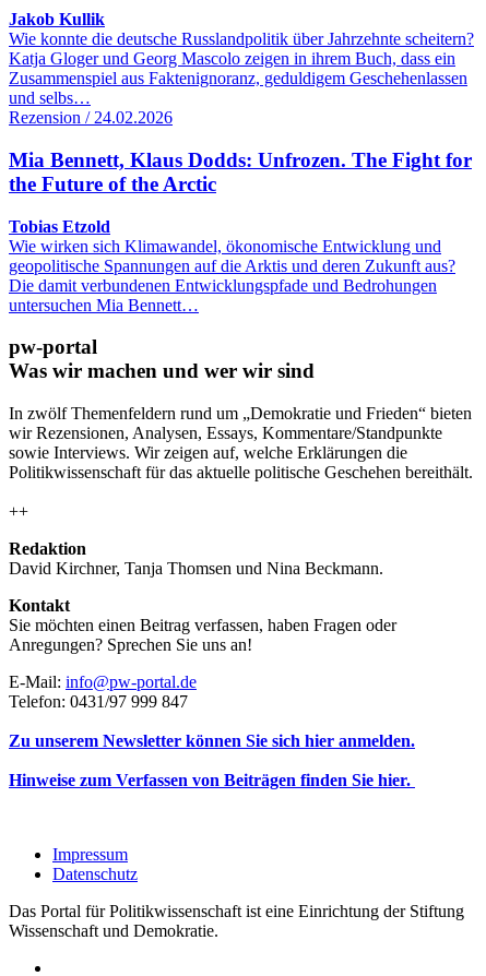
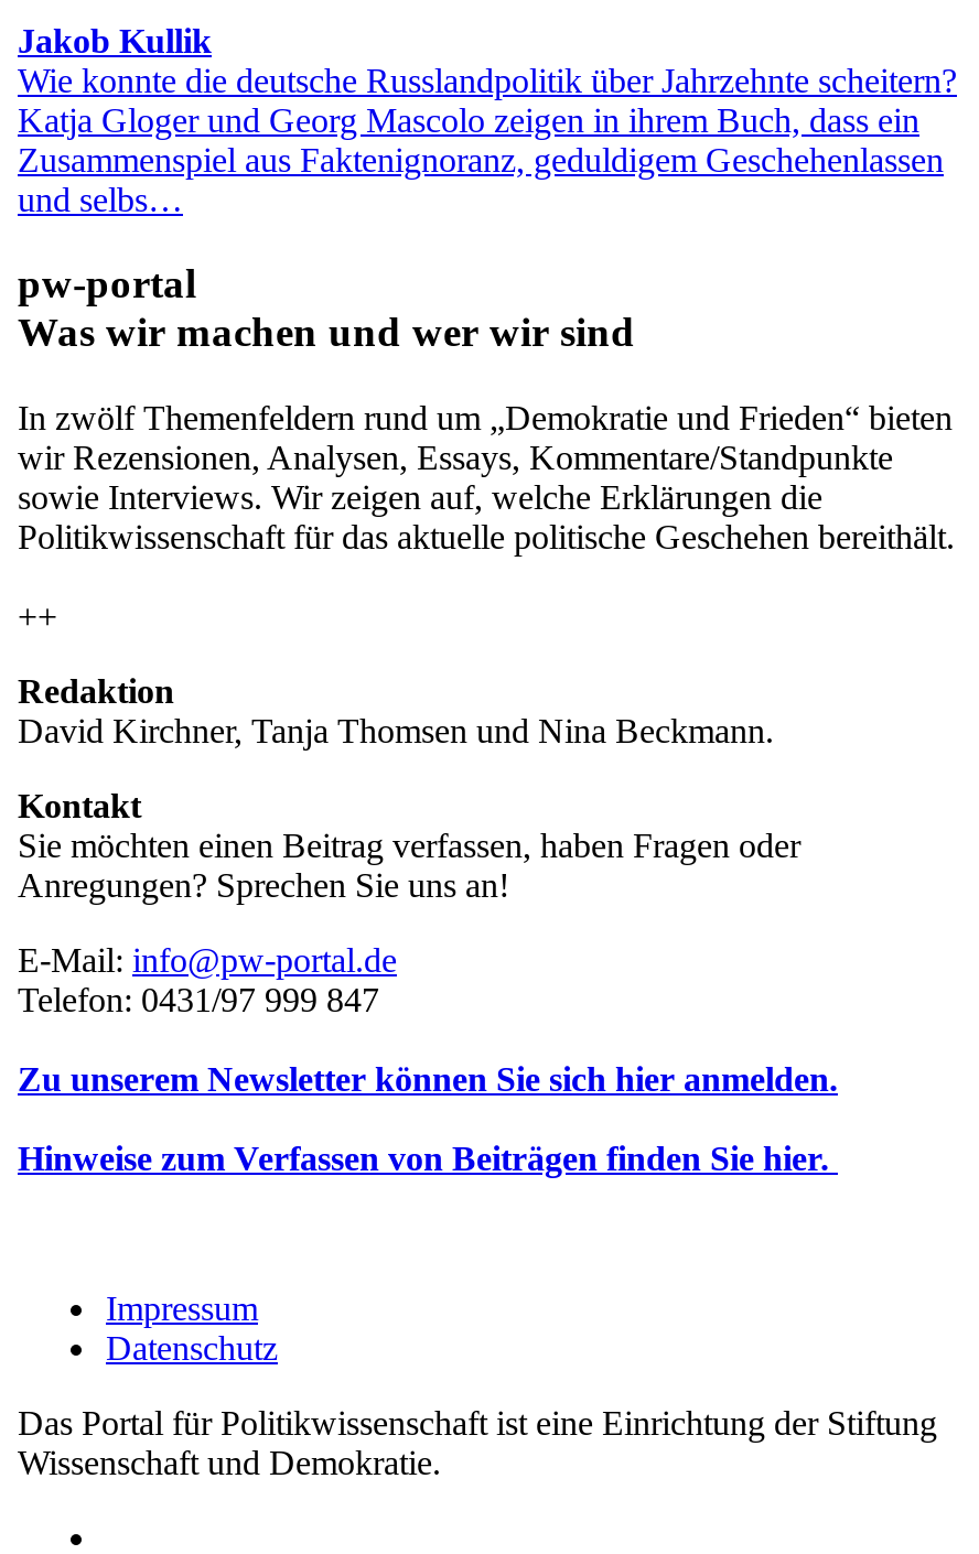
[9,108,472,314] Rezension / 24.02.2026 | Mia Bennett, Klaus Dodds: Unfrozen. The Fight for | the Future of the Arctic | Tobias Etzold | Wie wirken sich Klimawandel, ökonomische Entwicklung und | geopolitische Spannungen auf die Arktis und deren Zukunft aus? | Die damit verbundenen Entwicklungspfade und Bedrohungen | untersuchen Mia Bennett… -> none

